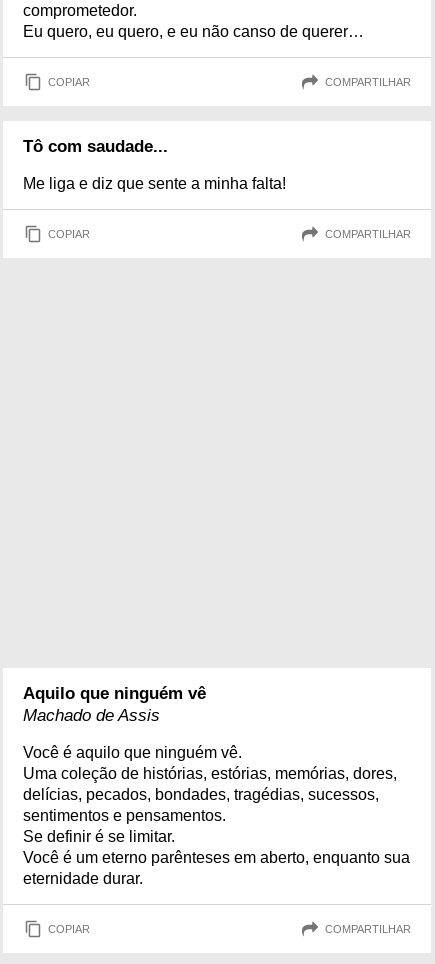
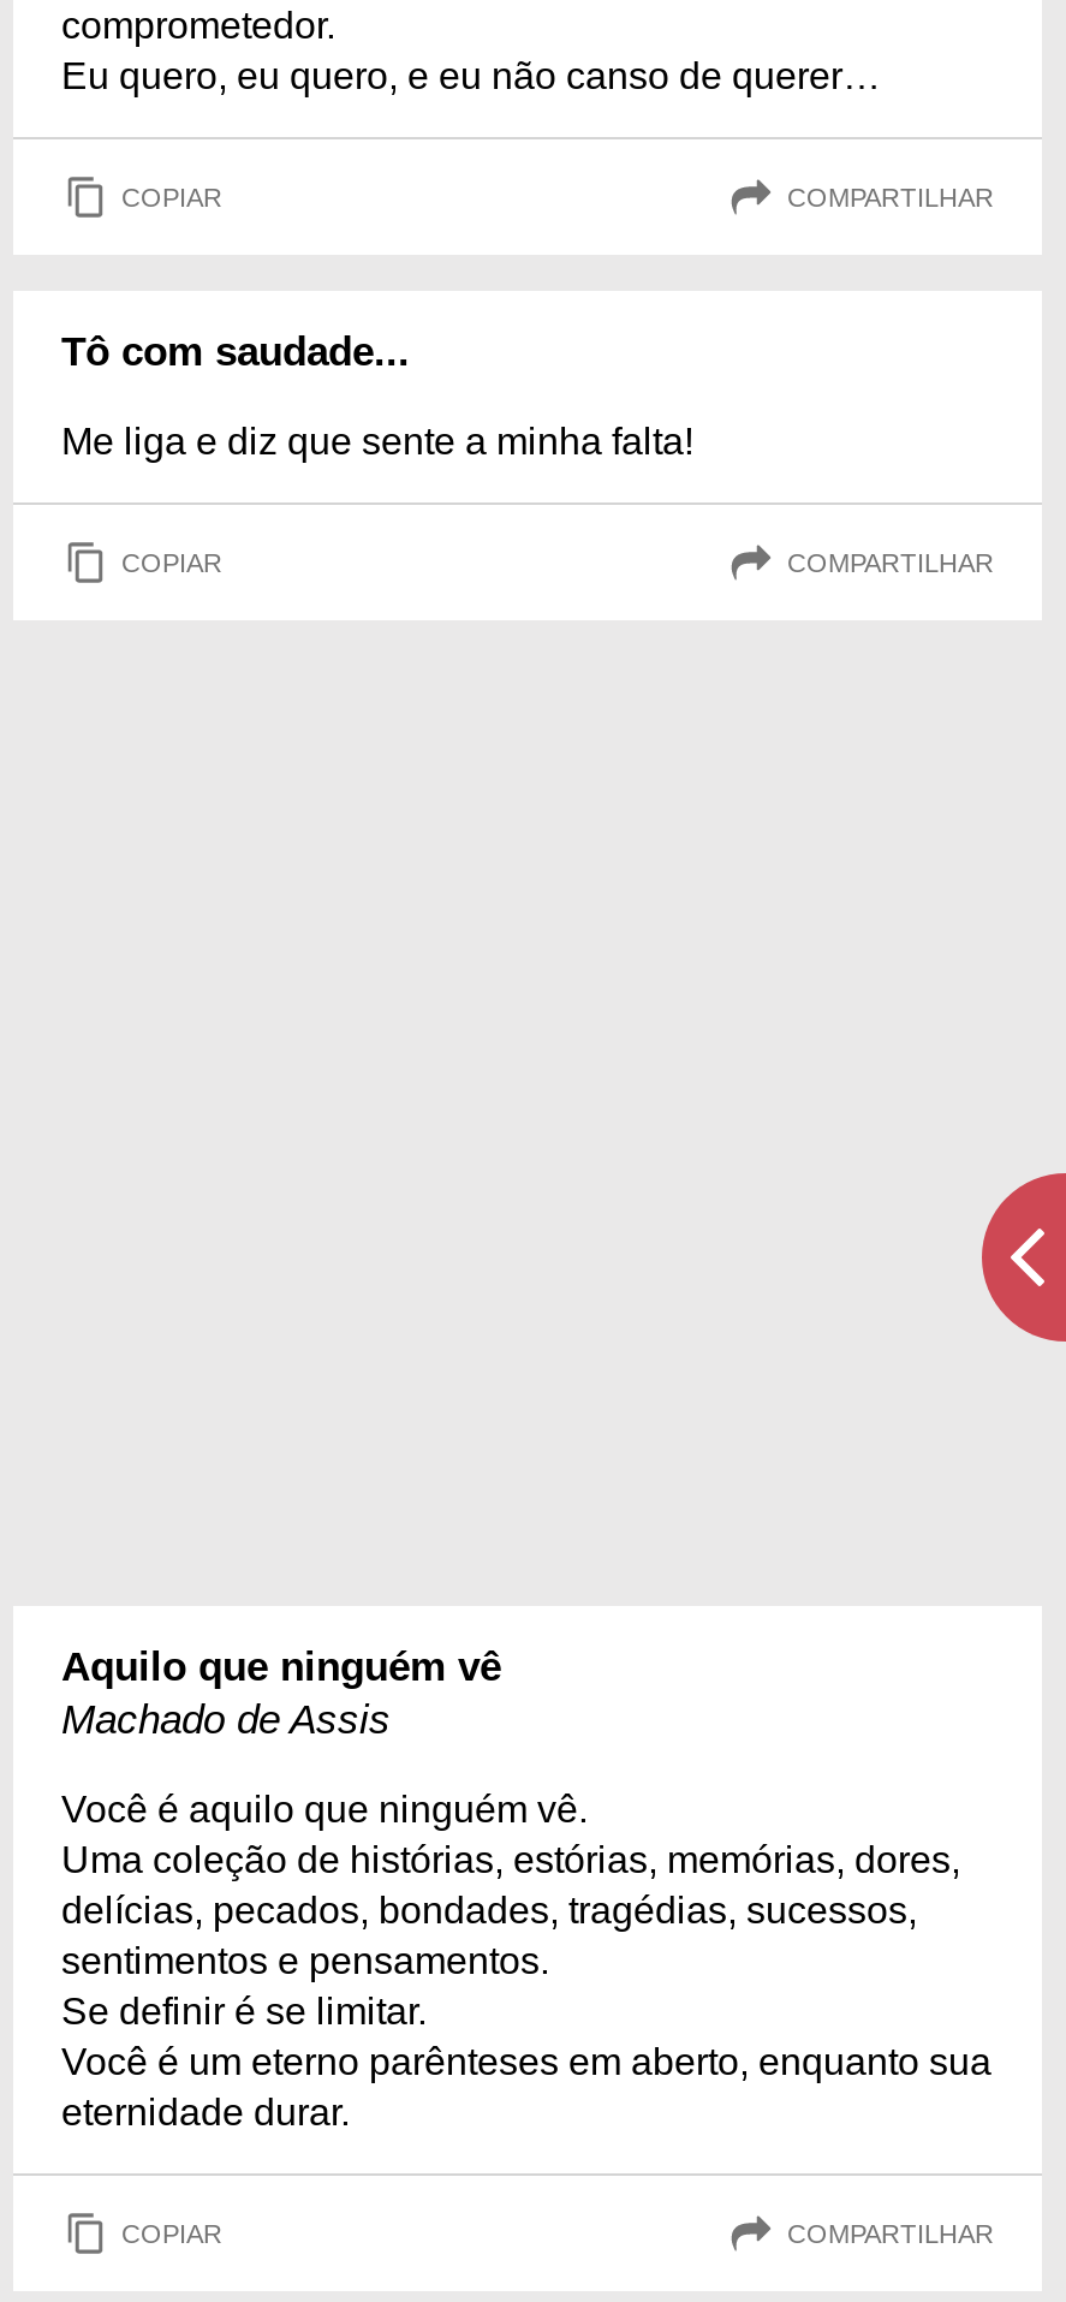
none -> [979,1171,1059,1344] [image]

